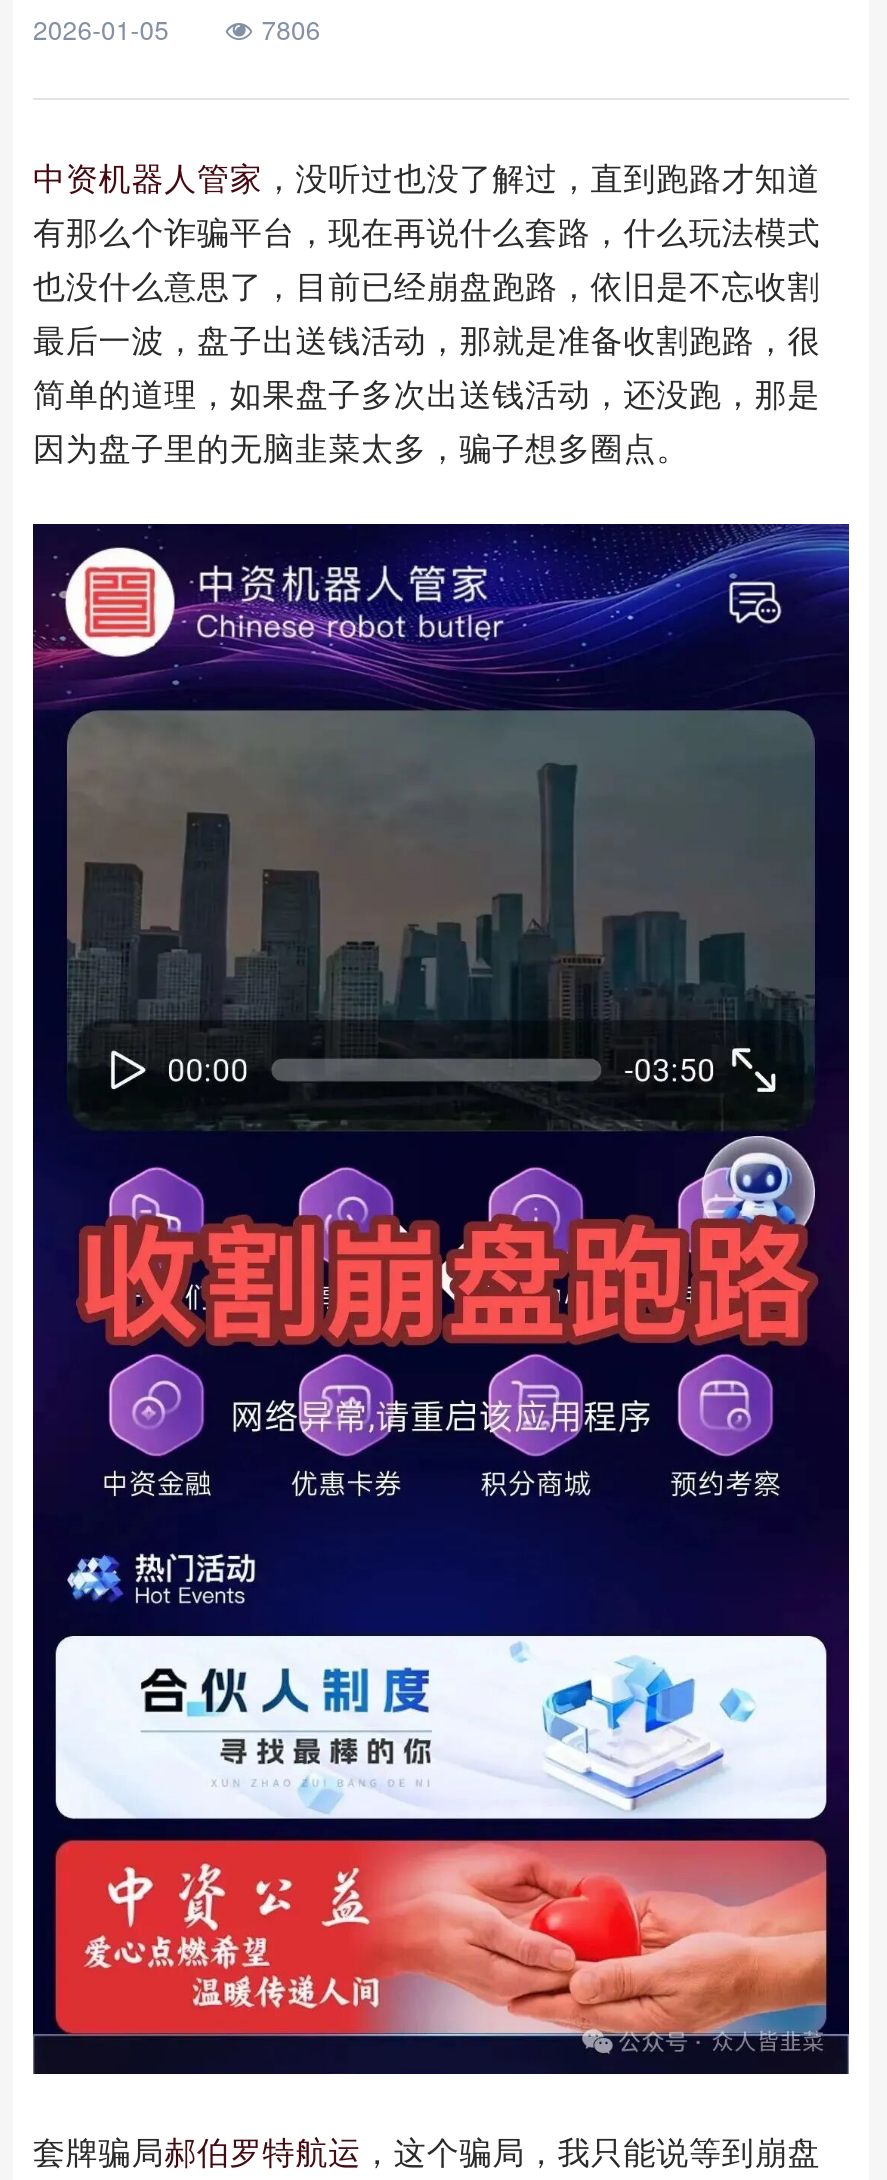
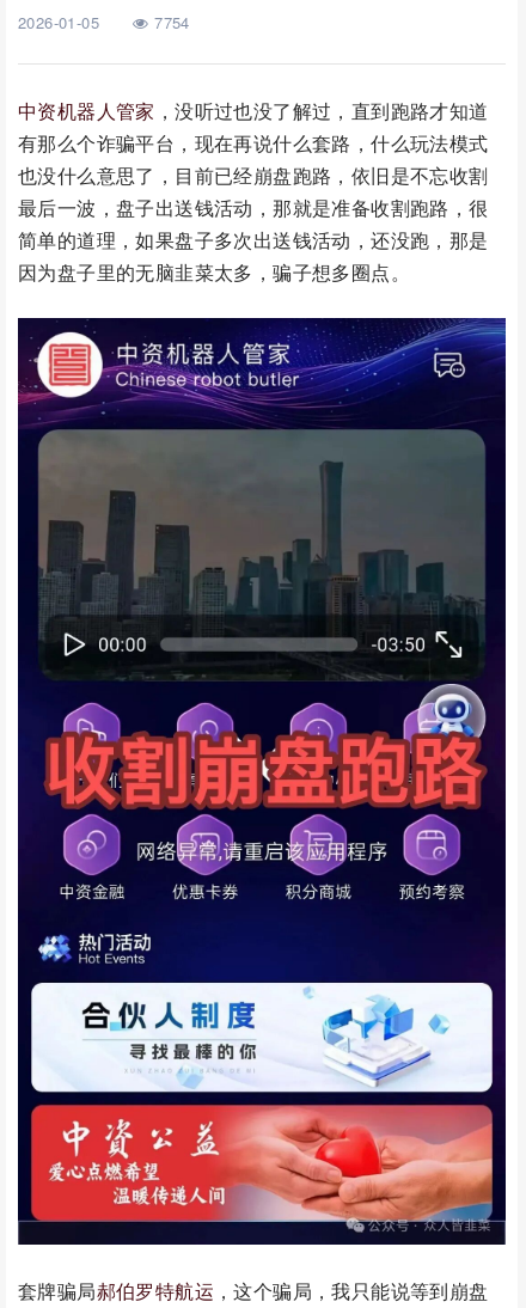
[261,10,321,48] 7806 -> [154,11,190,33] 7754

